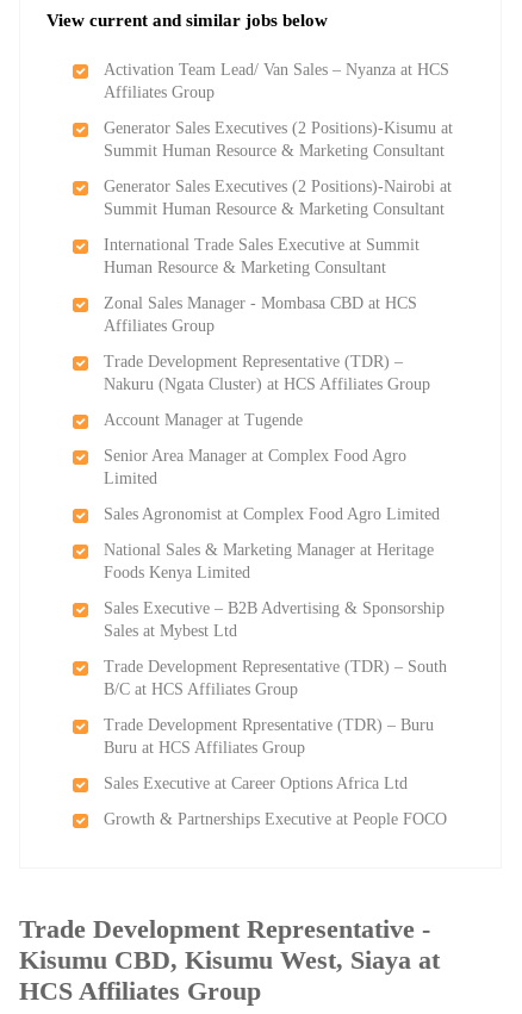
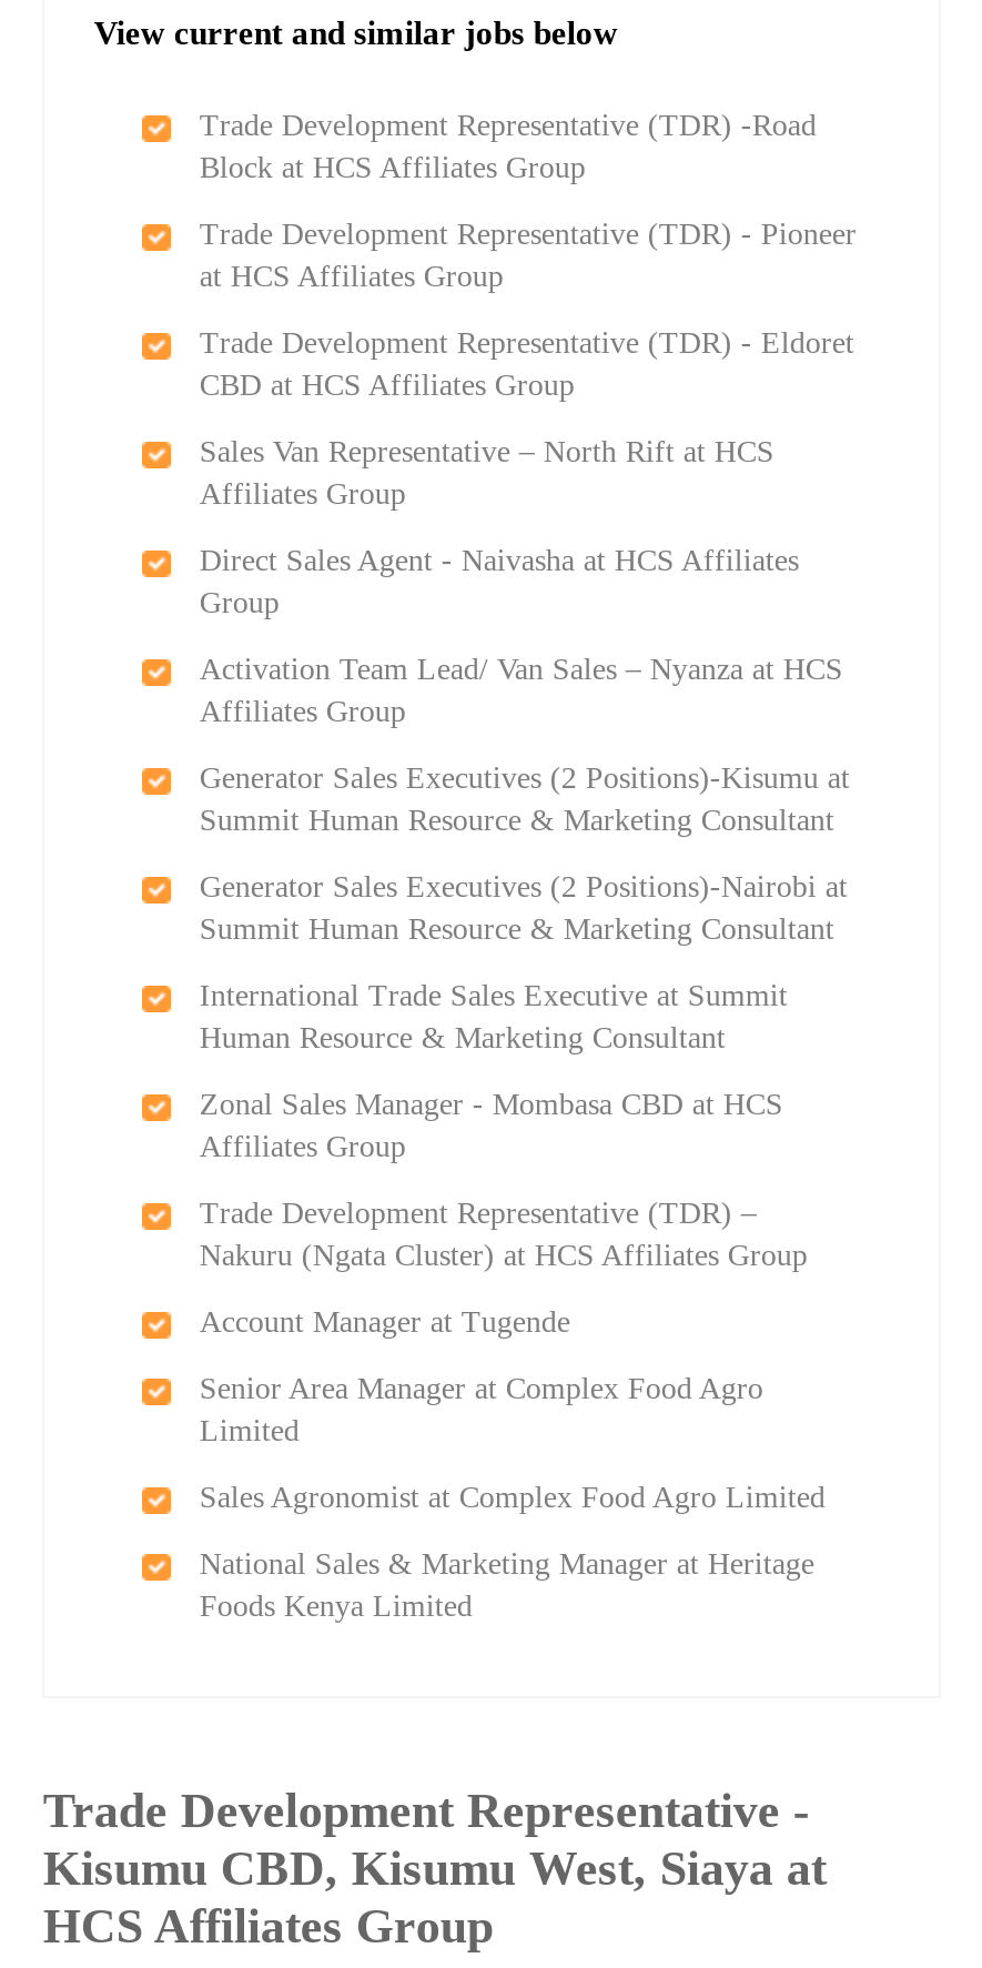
none -> [200,109,856,619] Trade Development Representative (TDR) -Road | Block at HCS Affiliates Group | Trade Development Representative (TDR) - Pioneer | at HCS Affiliates Group | Trade Development Representative (TDR) - Eldoret | CBD at HCS Affiliates Group | Sales Van Representative – North Rift at HCS | Affiliates Group | Direct Sales Agent - Naivasha at HCS Affiliates | Group
moved [104,61,453,581] -> [200,653,850,1623]: Activation Team Lead/ Van Sales – Nyanza at HCS | Affiliates Group | Generator Sales Executives (2 Positions)-Kisumu at | ... | National Sales & Marketing Manager at Heritage | Foods Kenya Limited
[104,599,447,828] Sales Executive – B2B Advertising & Sponsorship | Sales at Mybest Ltd | Trade Development Representative (TDR) – South | B/C at HCS Affiliates Group | Trade Development Rpresentative (TDR) – Buru | Buru at HCS Affiliates Group | Sales Executive at Career Options Africa Ltd | Growth & Partnerships Executive at People FOCO -> none

